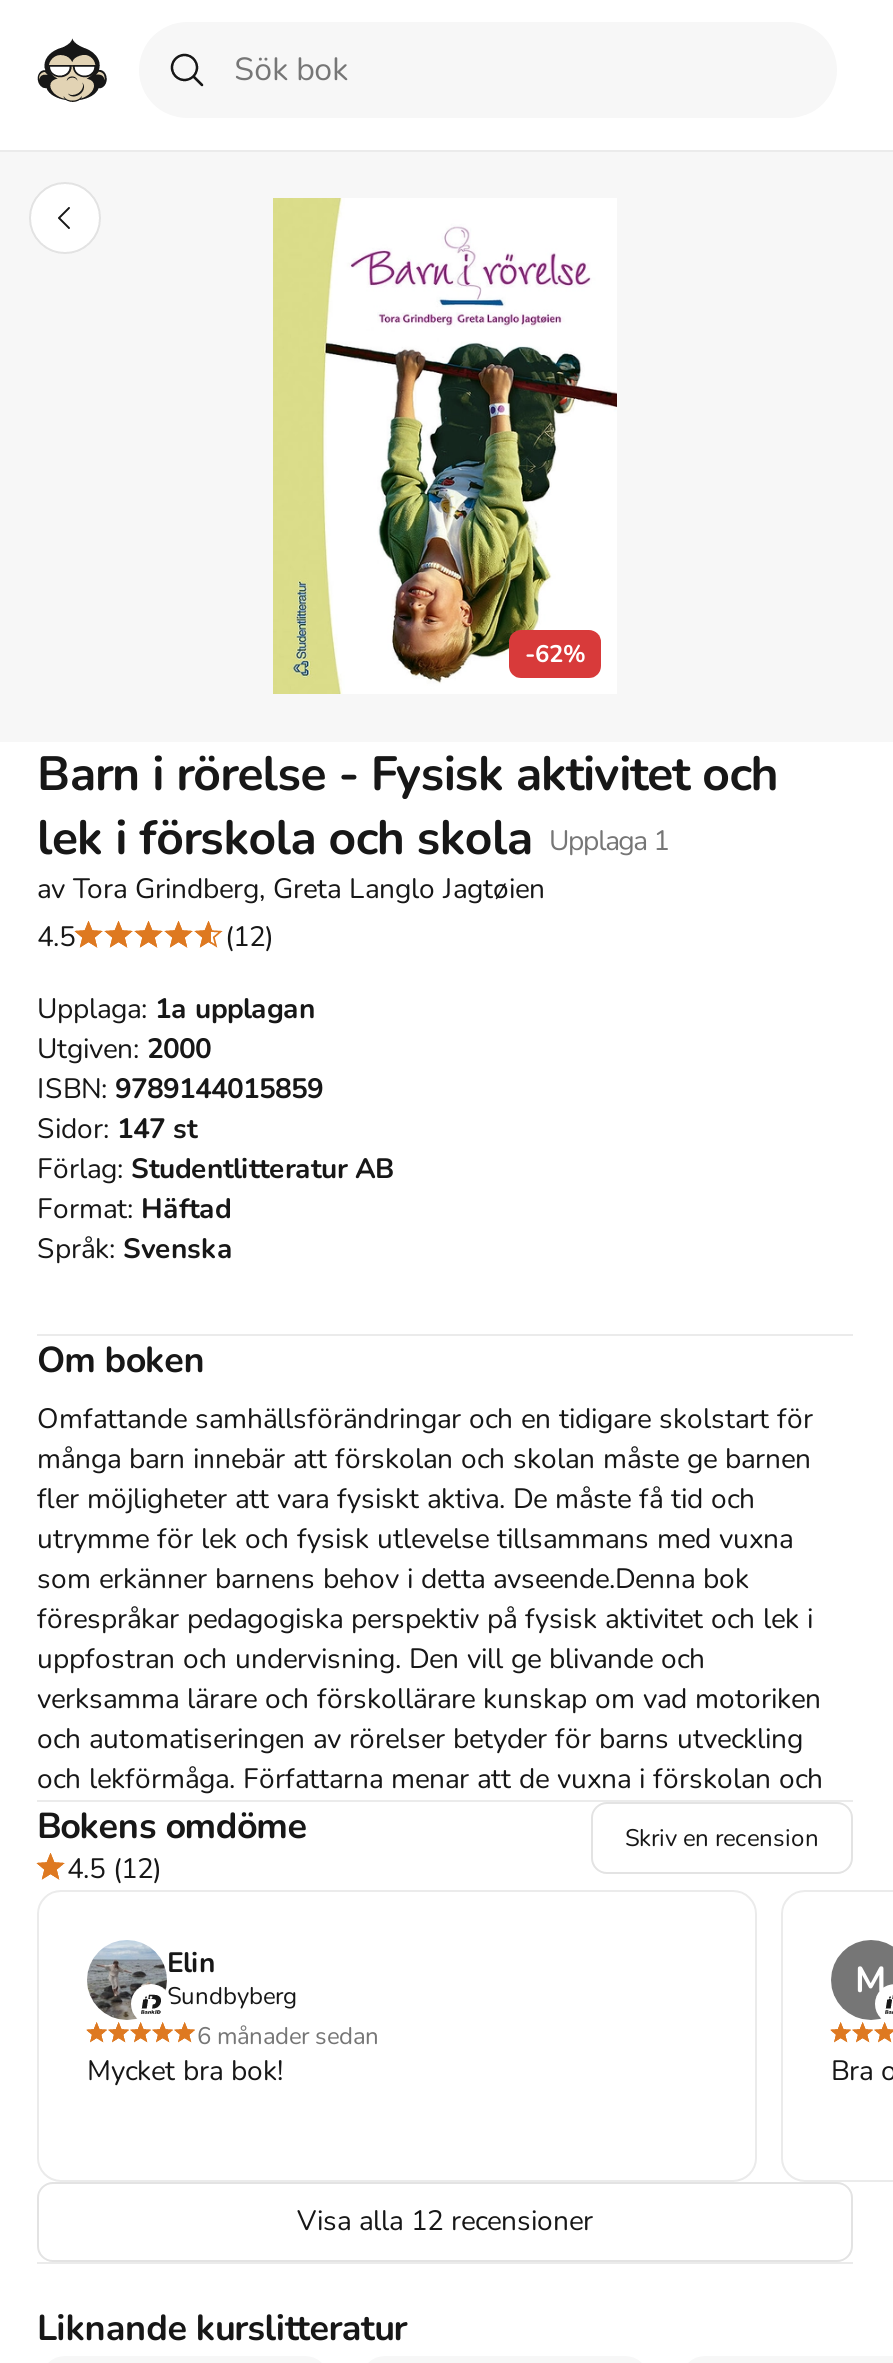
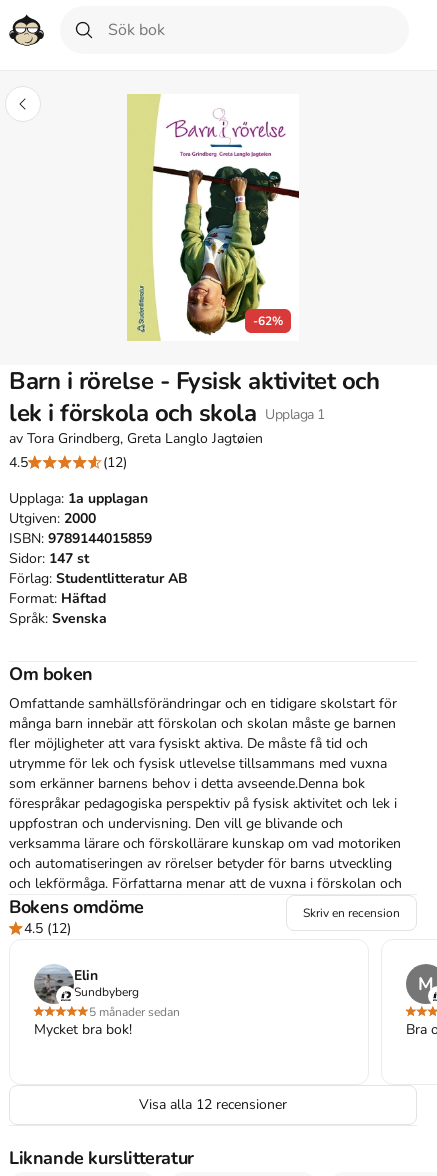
[197,2019,379,2051] 6 månader sedan -> [89,1004,180,1020] 5 månader sedan

